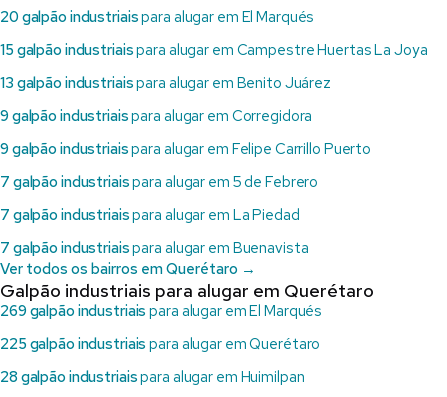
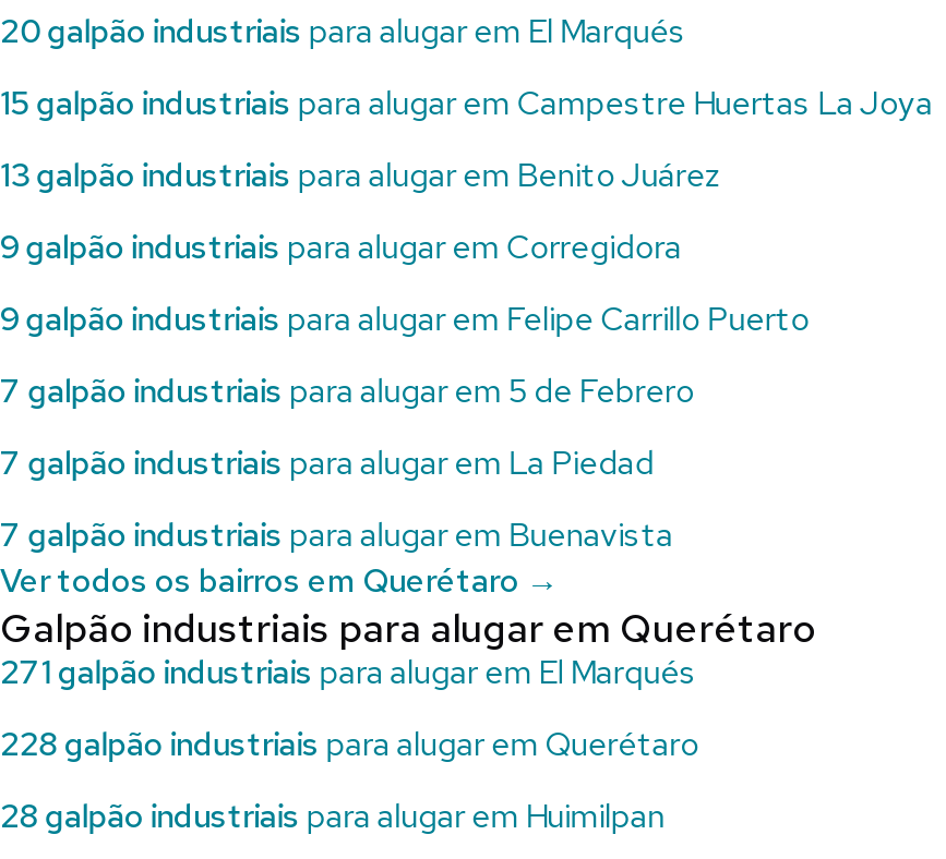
[0,301,322,321] 269 galpão industriais para alugar em El Marqués -> [0,651,697,694] 271 galpão industriais para alugar em El Marqués
[0,334,320,354] 225 galpão industriais para alugar em Querétaro -> [0,723,699,766] 228 galpão industriais para alugar em Querétaro

